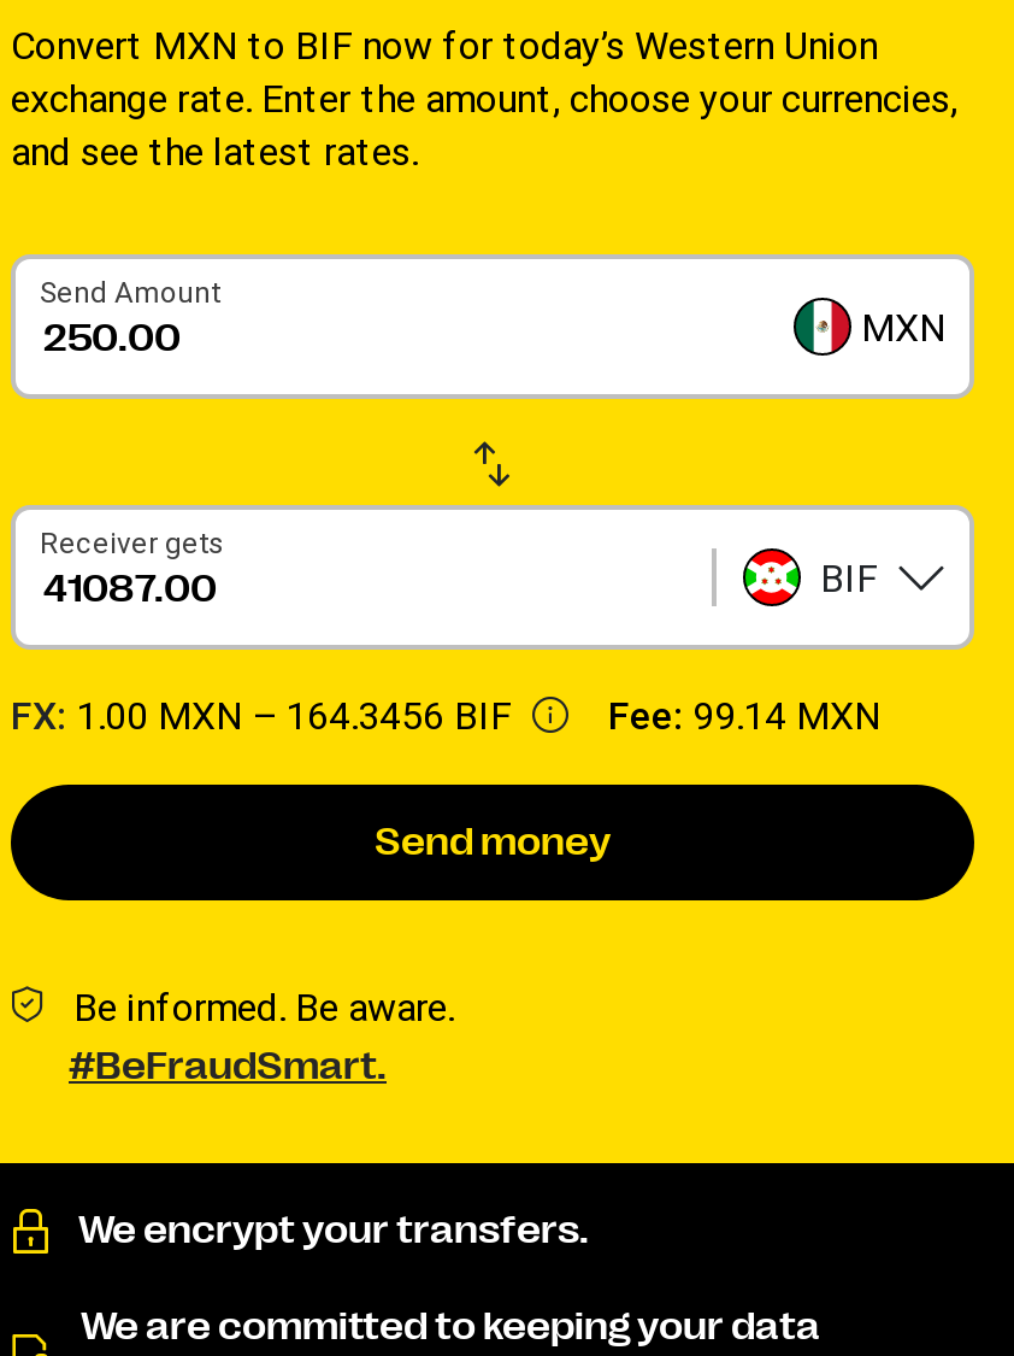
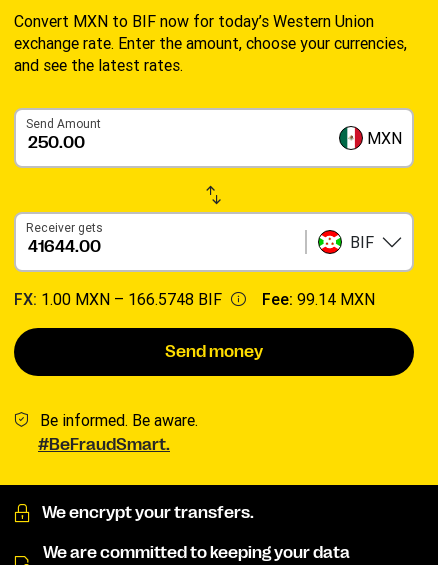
[11,691,880,739] FX: 1.00 MXN – 164.3456 BIF Fee: 99.14 MXN -> [14,289,375,309] FX: 1.00 MXN – 166.5748 BIF Fee: 99.14 MXN

